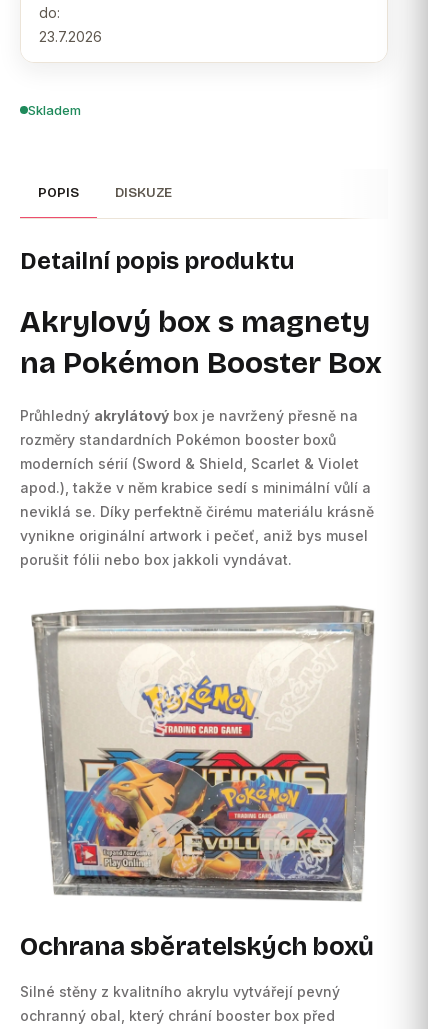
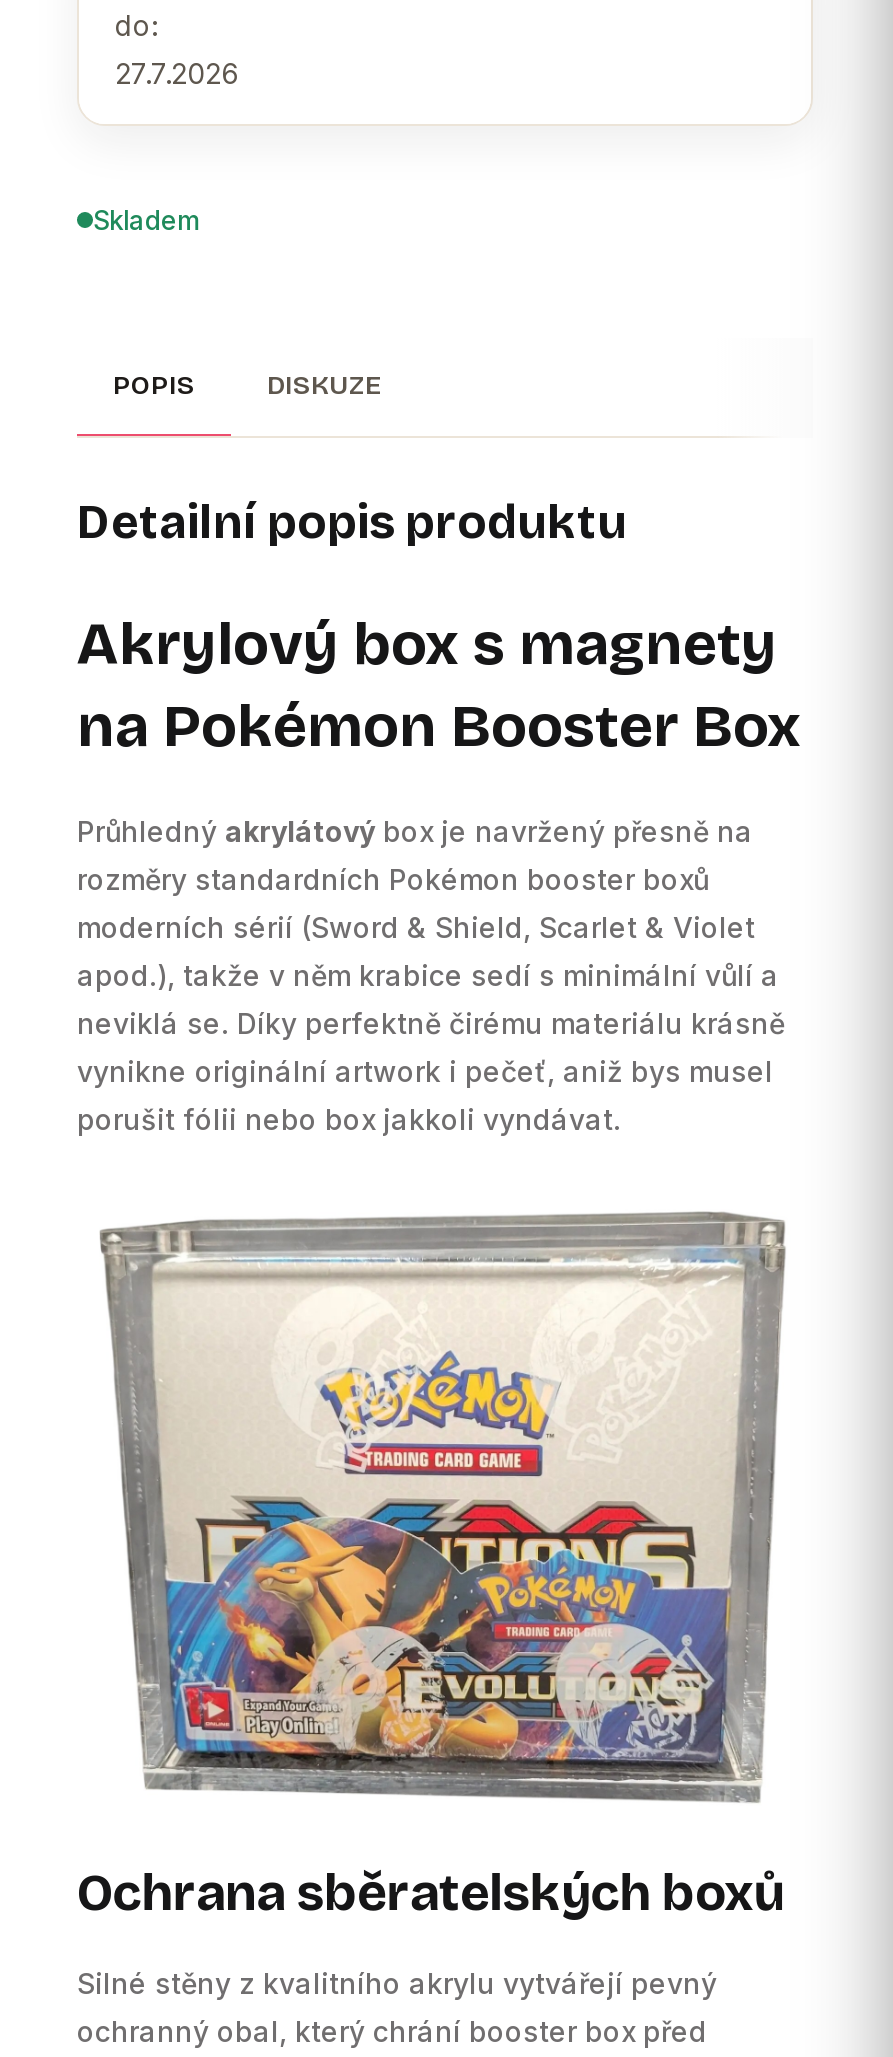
[39,28,102,45] 23.7.2026 -> [115,56,239,90] 27.7.2026

